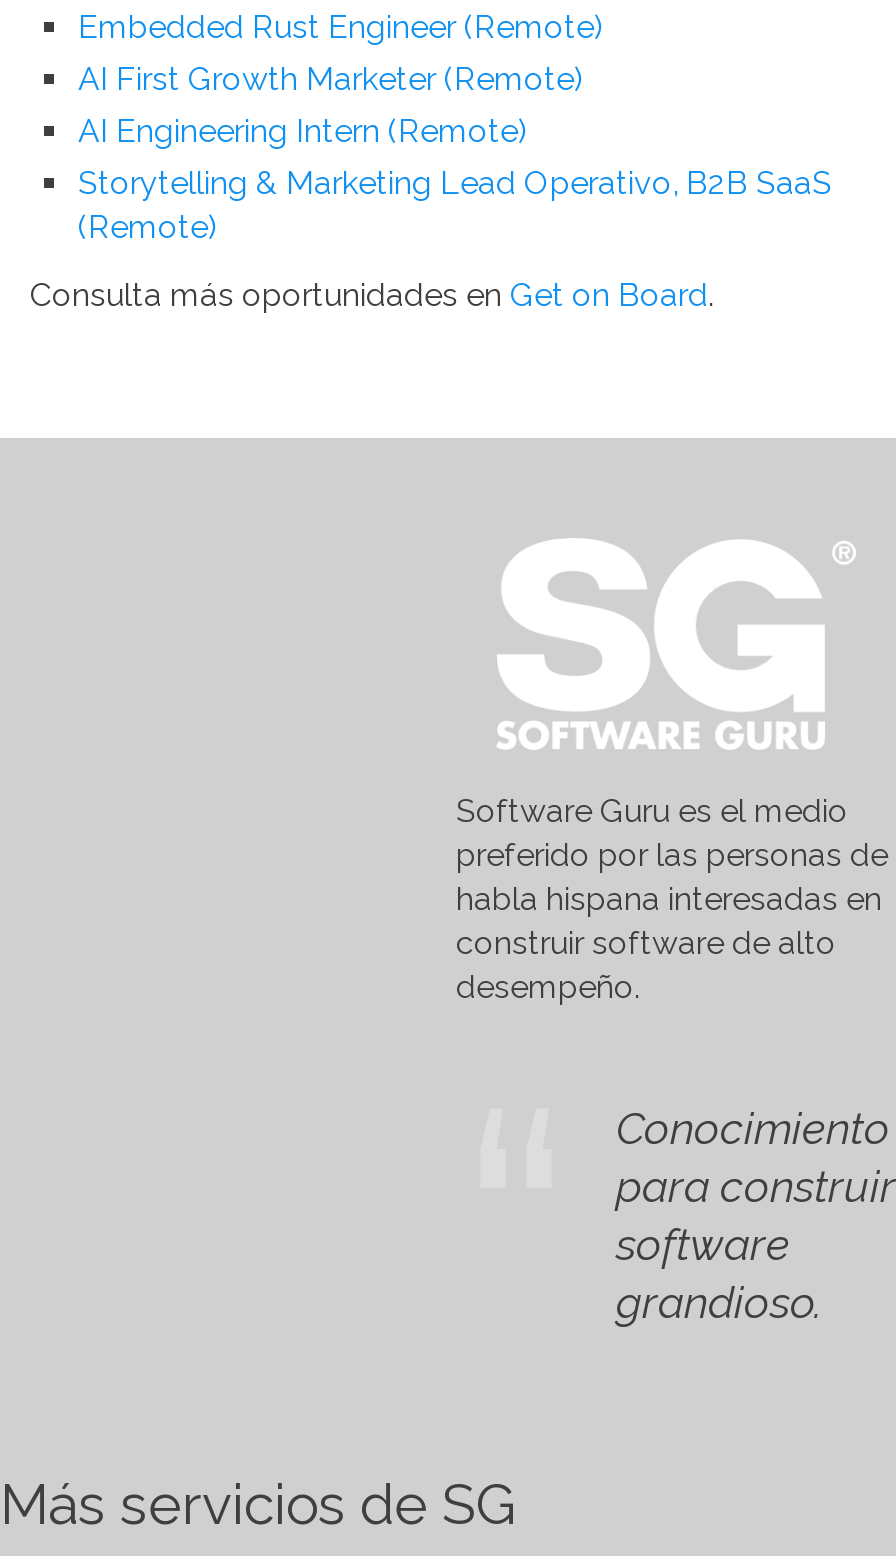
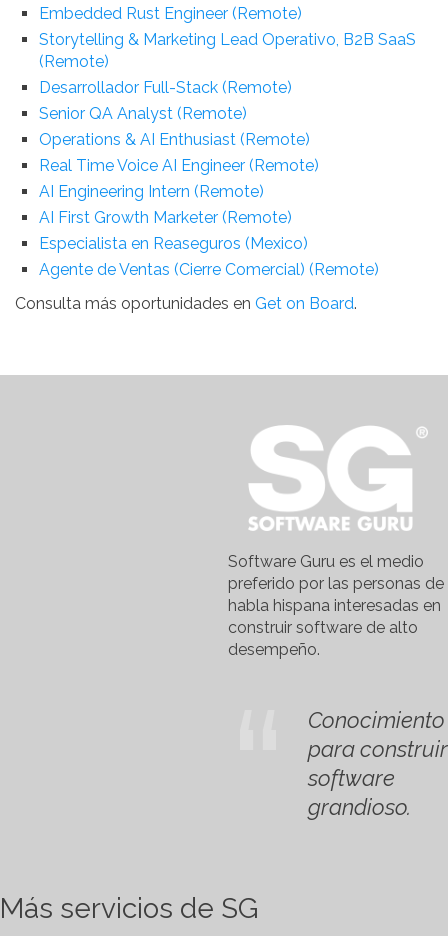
moved [78,61,584,151] -> [39,182,292,227]: AI Engineering Intern (Remote) | AI First Growth Marketer (Remote)
moved [78,165,832,247] -> [39,30,416,71]: Storytelling & Marketing Lead Operativo, B2B SaaS | (Remote)
none -> [39,78,379,279] Desarrollador Full-Stack (Remote) | Senior QA Analyst (Remote) | Operations & AI Enthusiast (Remote) | Real Time Voice AI Engineer (Remote) | Especialista en Reaseguros (Mexico) | Agente de Ventas (Cierre Comercial) (Remote)

